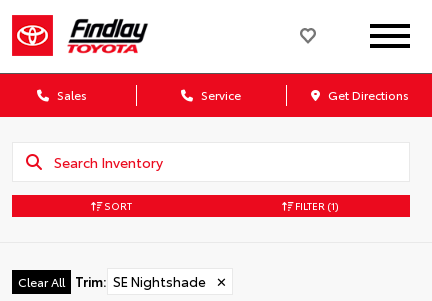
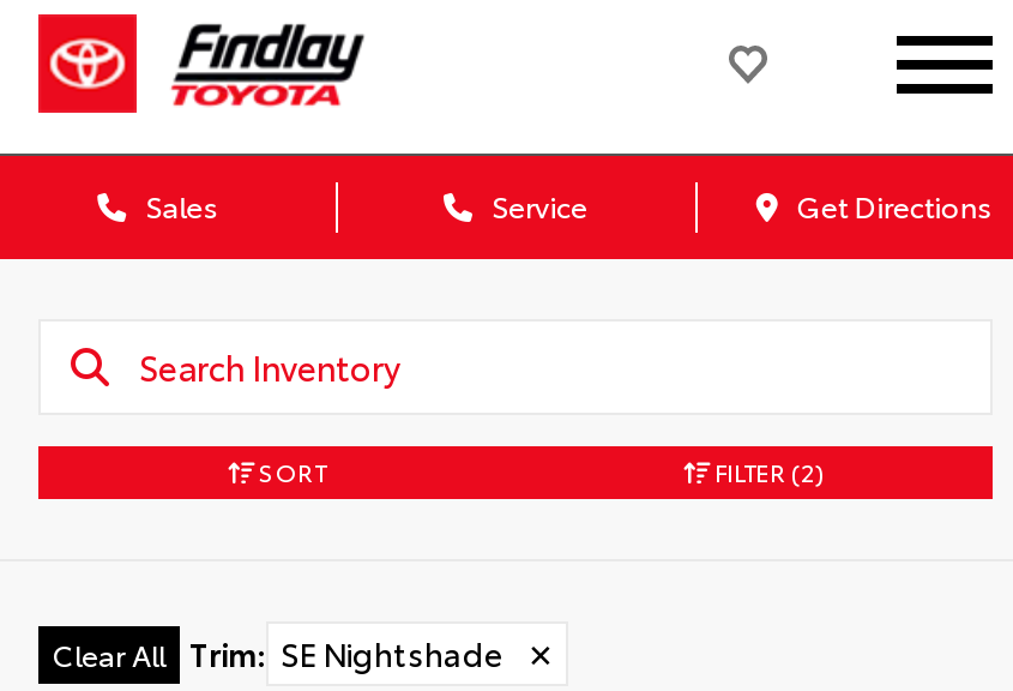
[293,198,339,213] FILTER (1) -> [710,453,825,489] FILTER (2)

